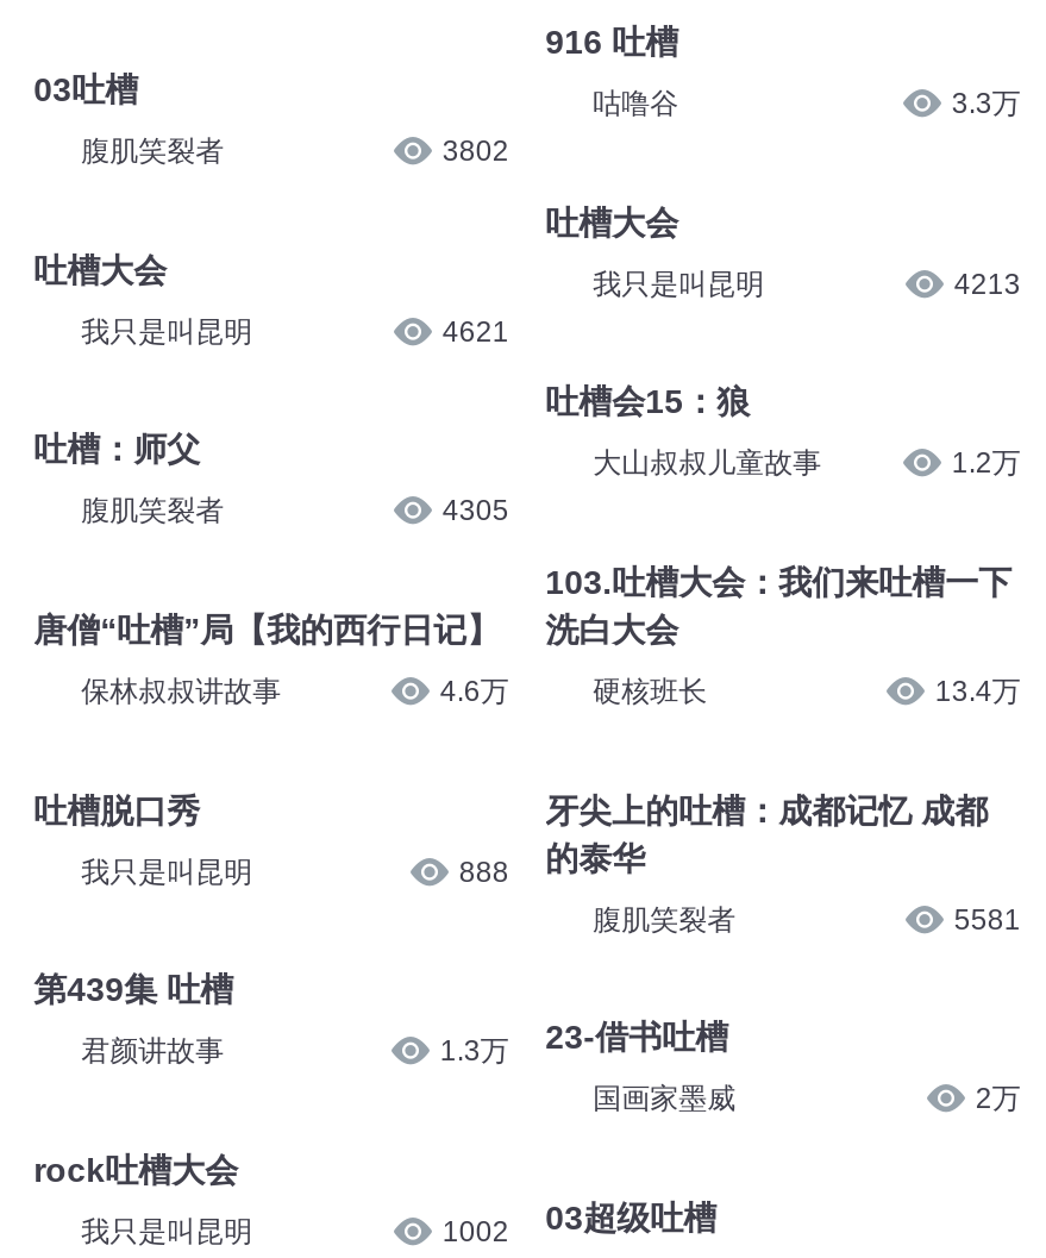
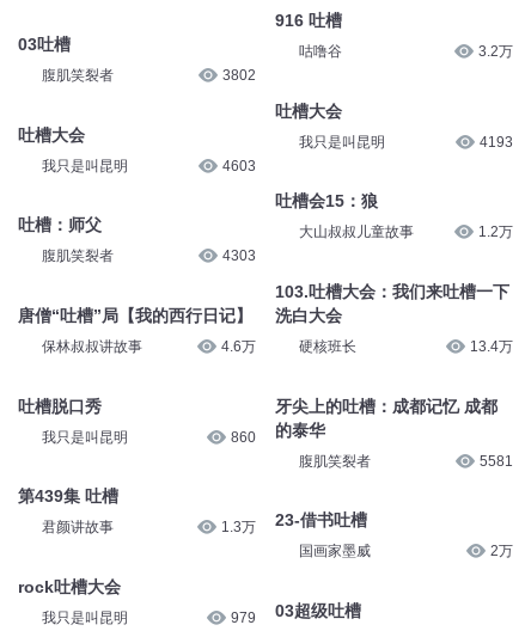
[952,87,1021,121] 3.3万 -> [479,43,514,60] 3.2万
[954,267,1021,301] 4213 -> [480,134,514,150] 4193
[442,315,509,348] 4621 -> [223,158,256,174] 4603
[442,495,509,528] 4305 -> [223,248,256,265] 4303
[459,838,645,888] 888 的泰华 -> [231,420,325,445] 860 的泰华
[442,1198,717,1248] 1002 03超级吐槽 -> [231,601,361,626] 979 03超级吐槽

